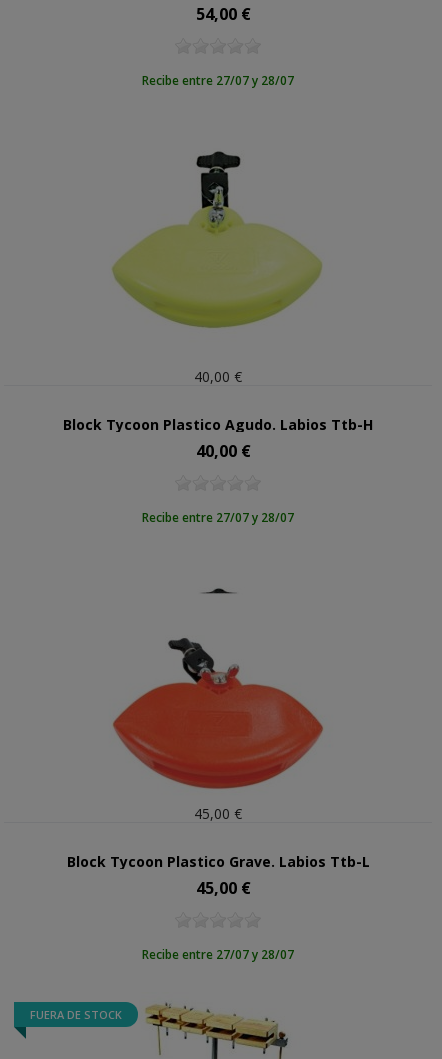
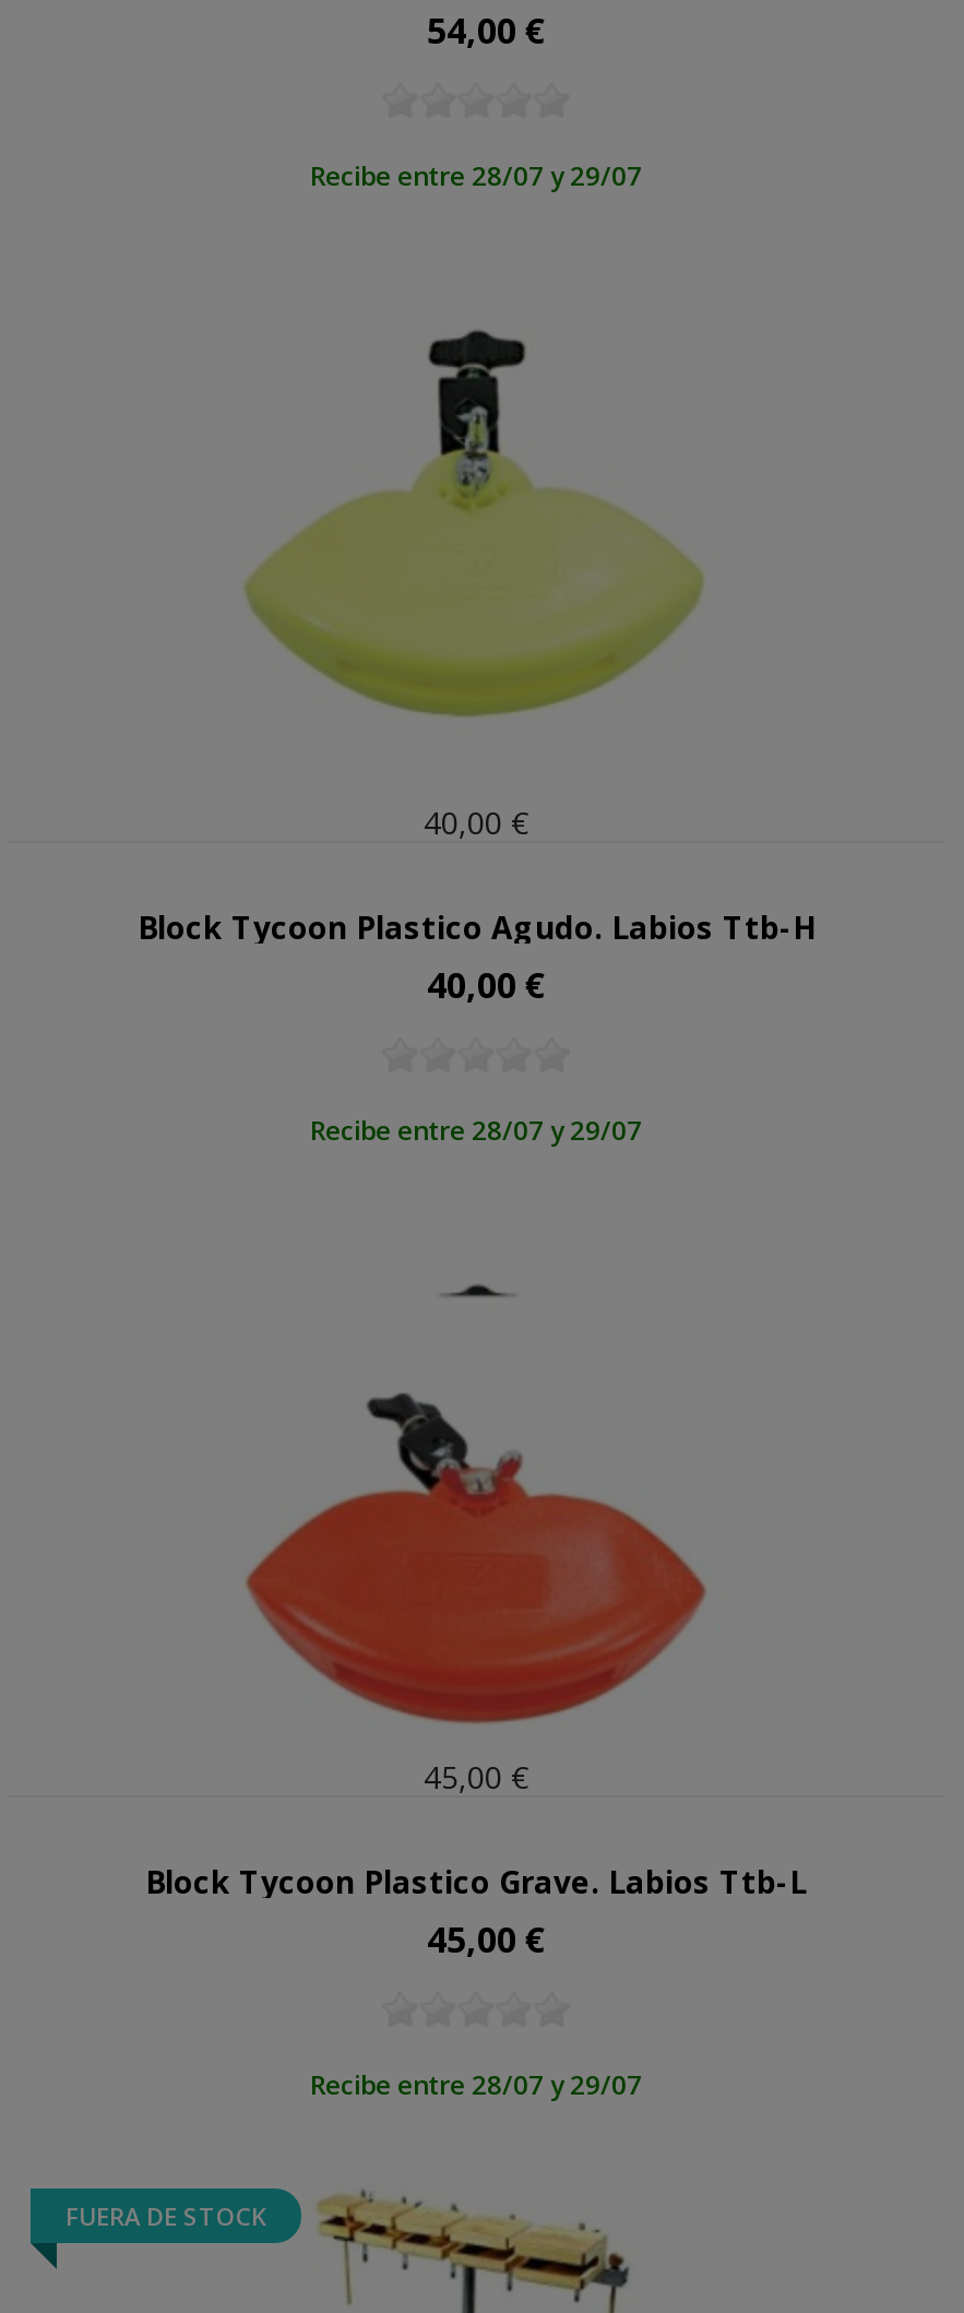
[142,72,294,89] Recibe entre 27/07 y 28/07 -> [310,157,642,194] Recibe entre 28/07 y 29/07
[142,509,294,526] Recibe entre 27/07 y 28/07 -> [310,1112,642,1149] Recibe entre 28/07 y 29/07
[142,946,294,963] Recibe entre 27/07 y 28/07 -> [310,2066,642,2103] Recibe entre 28/07 y 29/07

